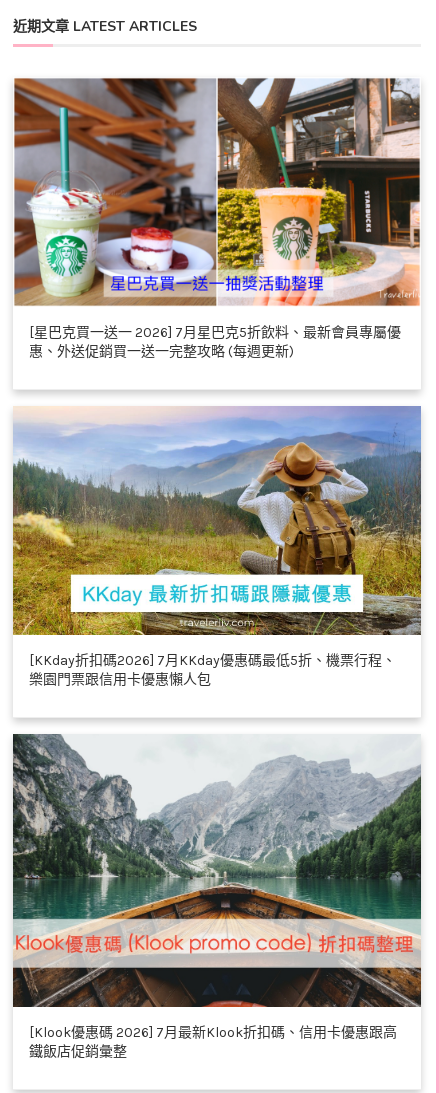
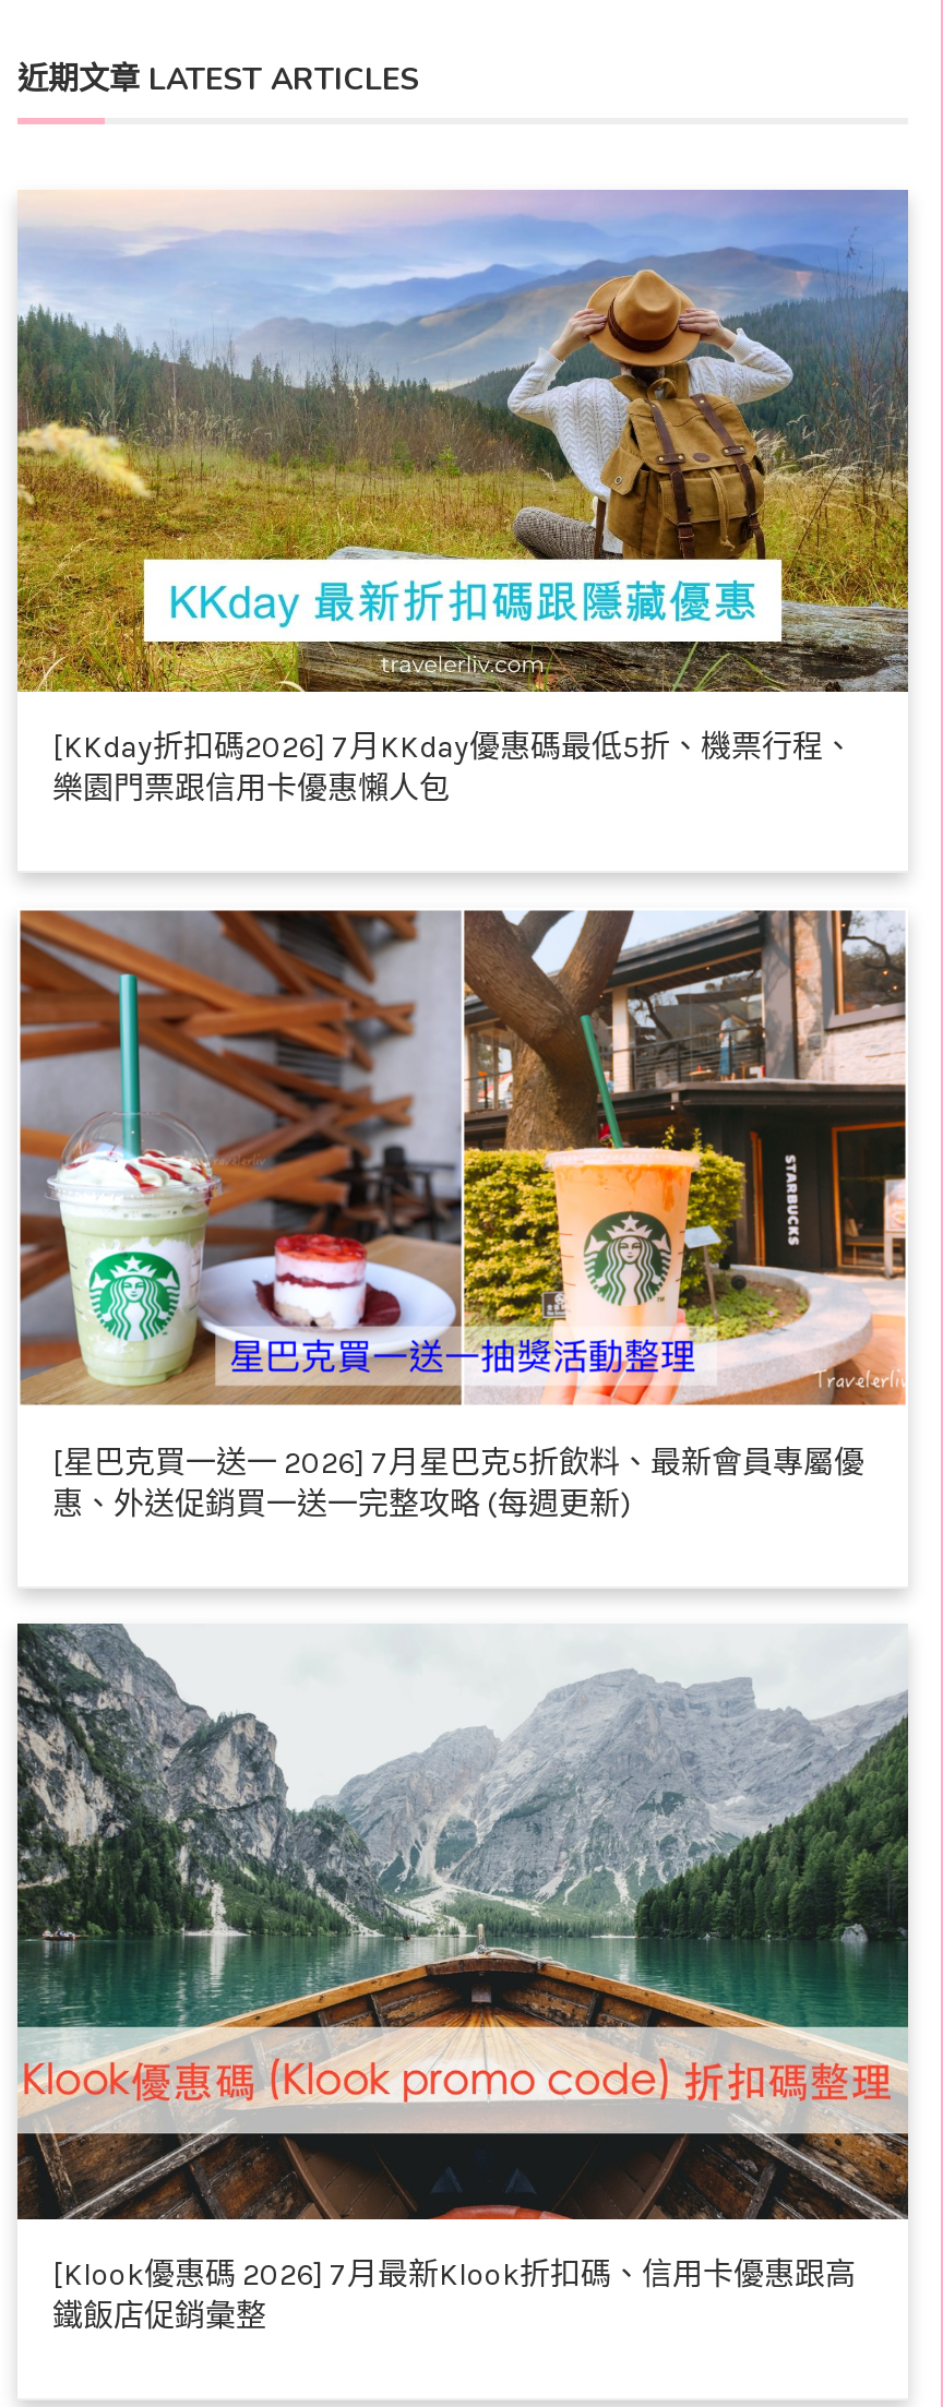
moved [11,77,423,360] -> [13,906,912,1524]: [image] | [星巴克買一送一 2026] 7月星巴克5折飲料、最新會員專屬優 | 惠、外送促銷買一送一完整攻略 (每週更新)
moved [12,406,422,688] -> [15,188,910,807]: [image] | [KKday折扣碼2026] 7月KKday優惠碼最低5折、機票行程、 | 樂園門票跟信用卡優惠懶人包

